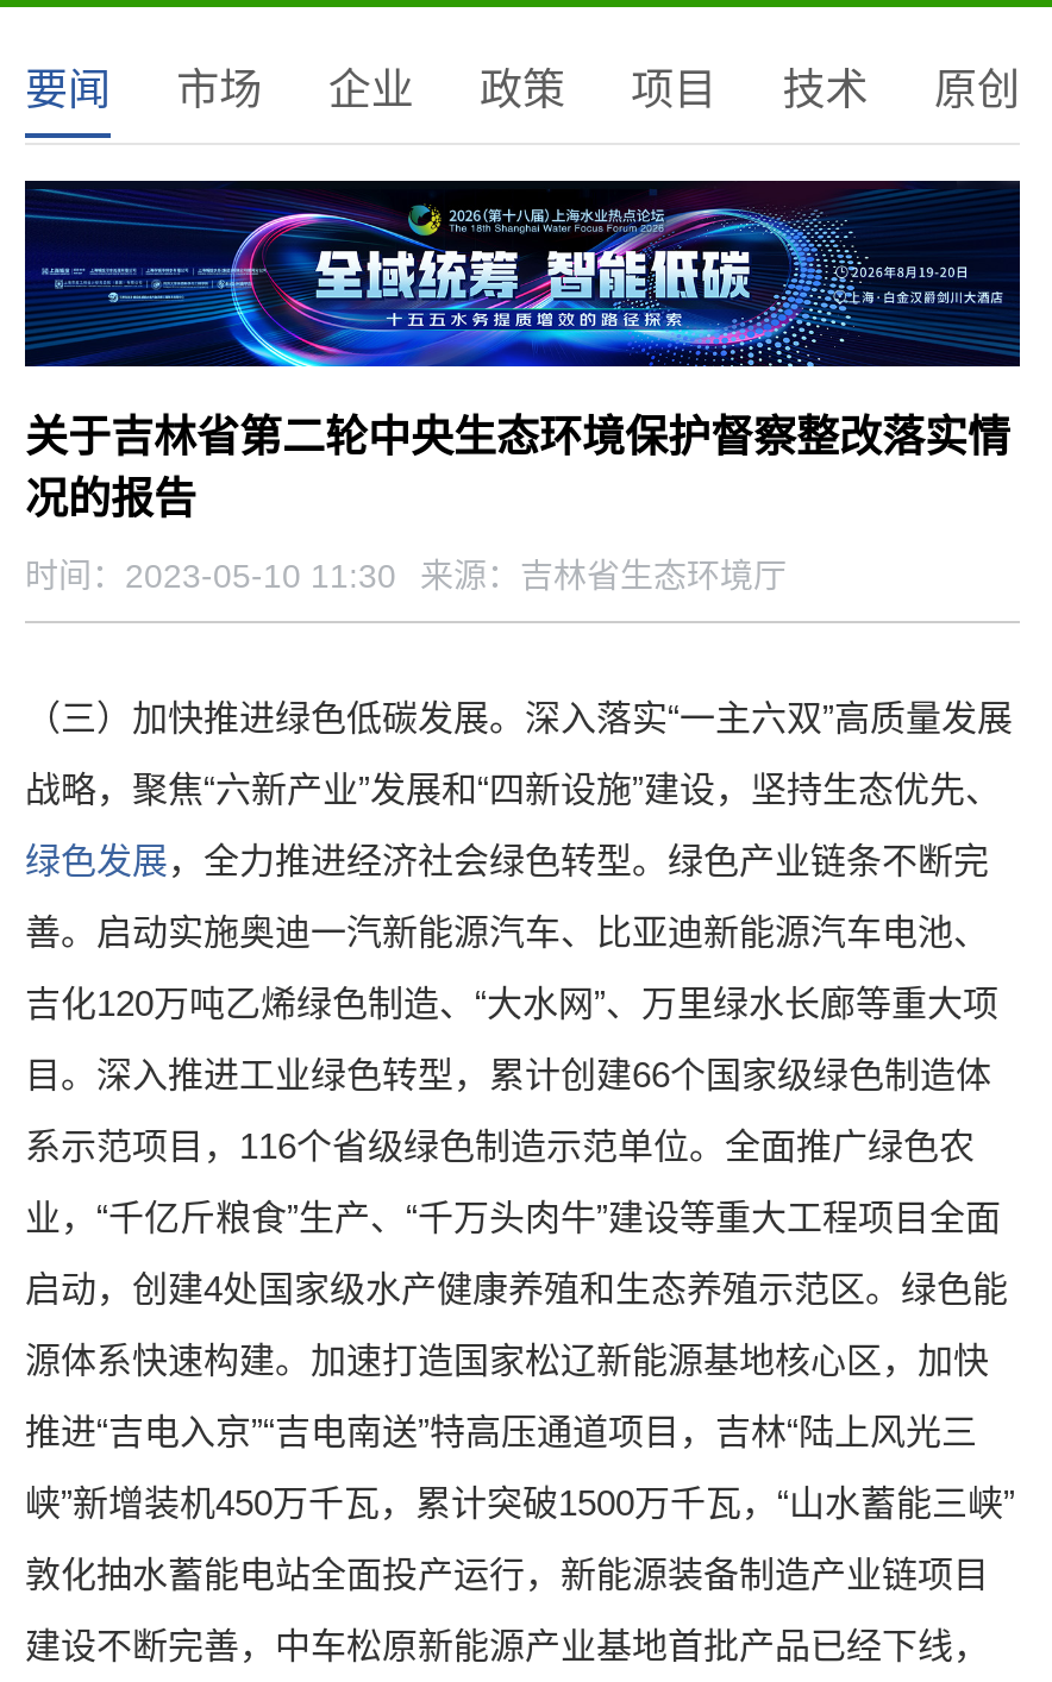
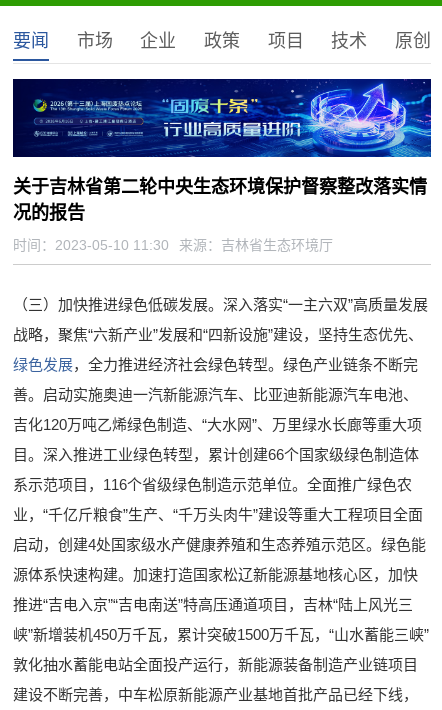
[25,181,1022,369] [image] -> [15,79,432,158] [image]

